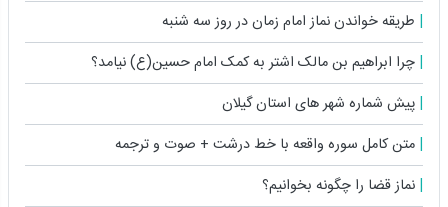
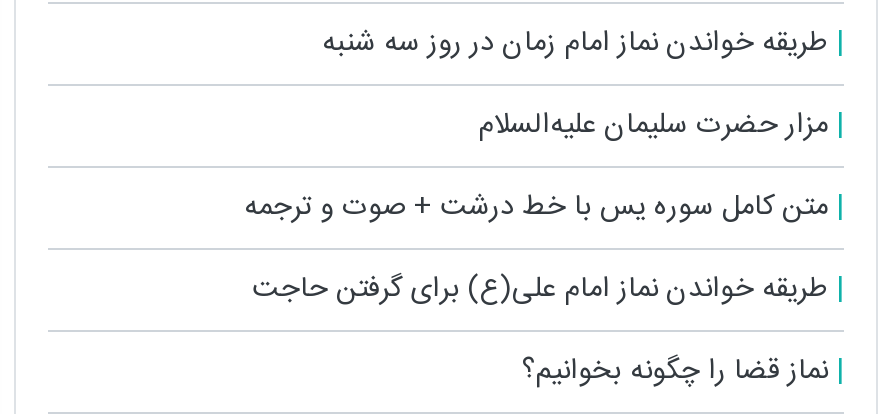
[91,51,419,75] چرا ابراهیم بن مالک اشتر به کمک امام حسین(ع) نیامد؟ -> [478,102,836,150] مزار حضرت سلیمان علیه‌السلام
[222,92,419,116] پیش شماره شهر های استان گیلان -> [244,184,836,232] متن کامل سوره یس با خط درشت + صوت و ترجمه
[115,133,419,157] متن کامل سوره واقعه با خط درشت + صوت و ترجمه -> [252,266,836,314] طریقه خواندن نماز امام علی(ع) برای گرفتن حاجت

